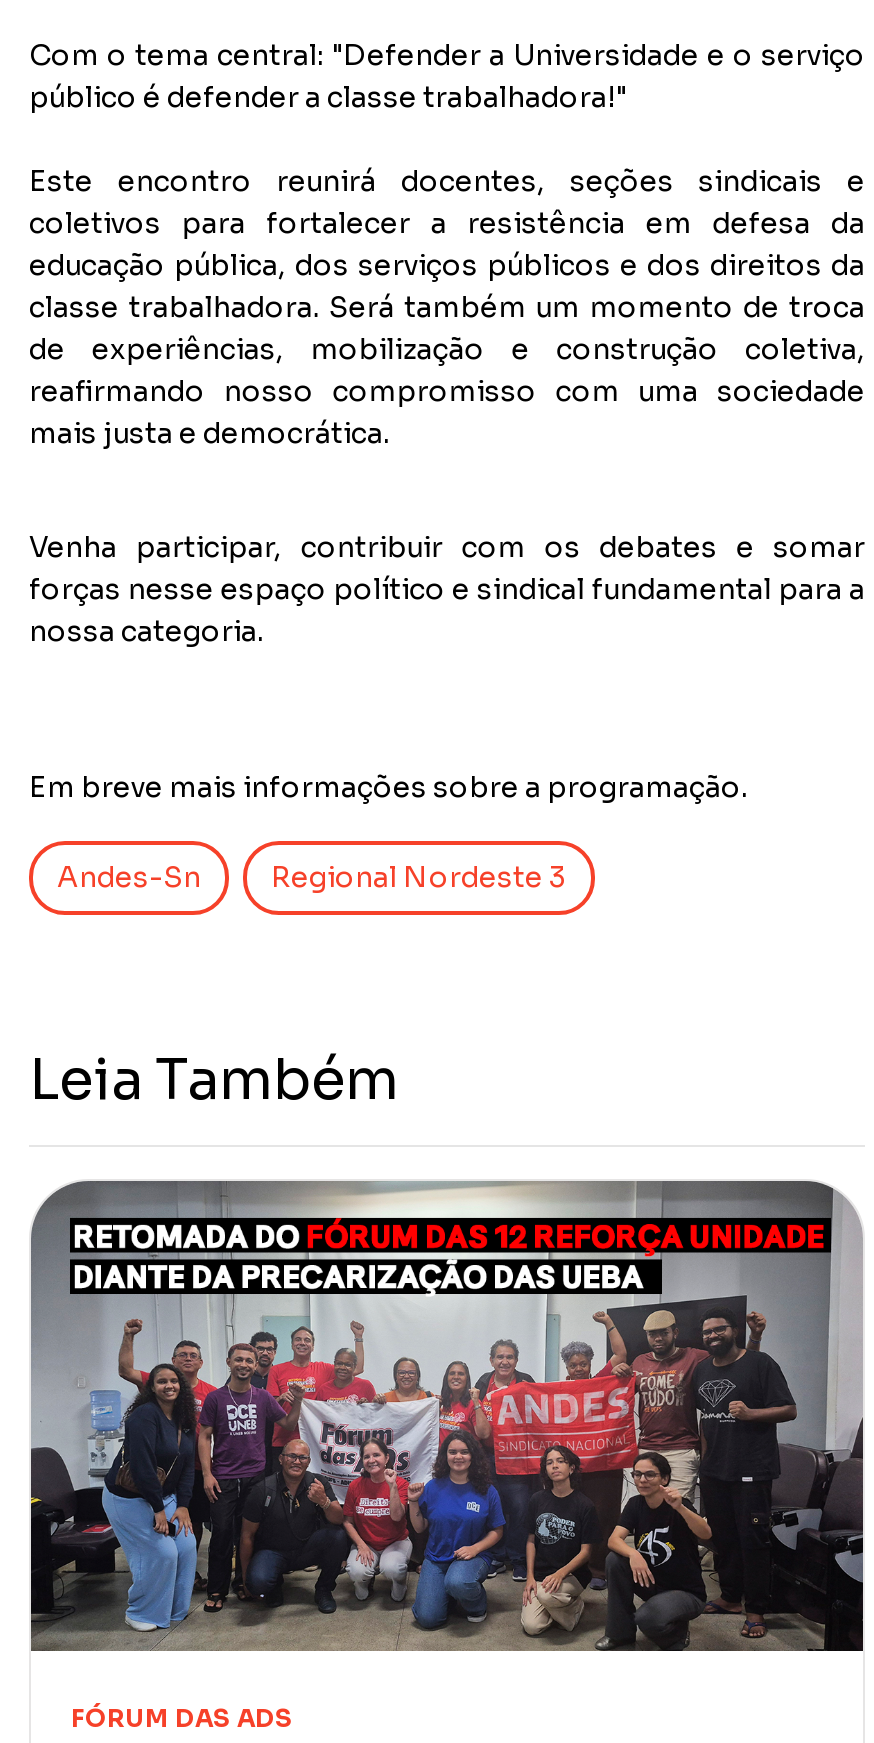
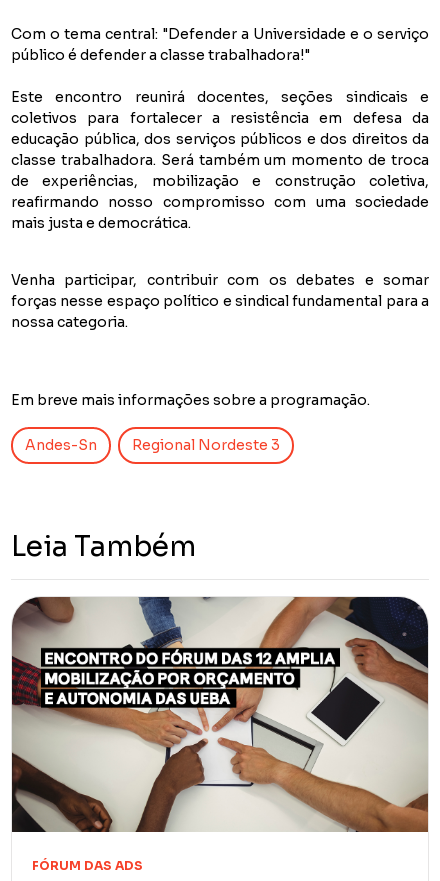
[29,1181,865,1653] [image] -> [11,597,429,833] [image]

